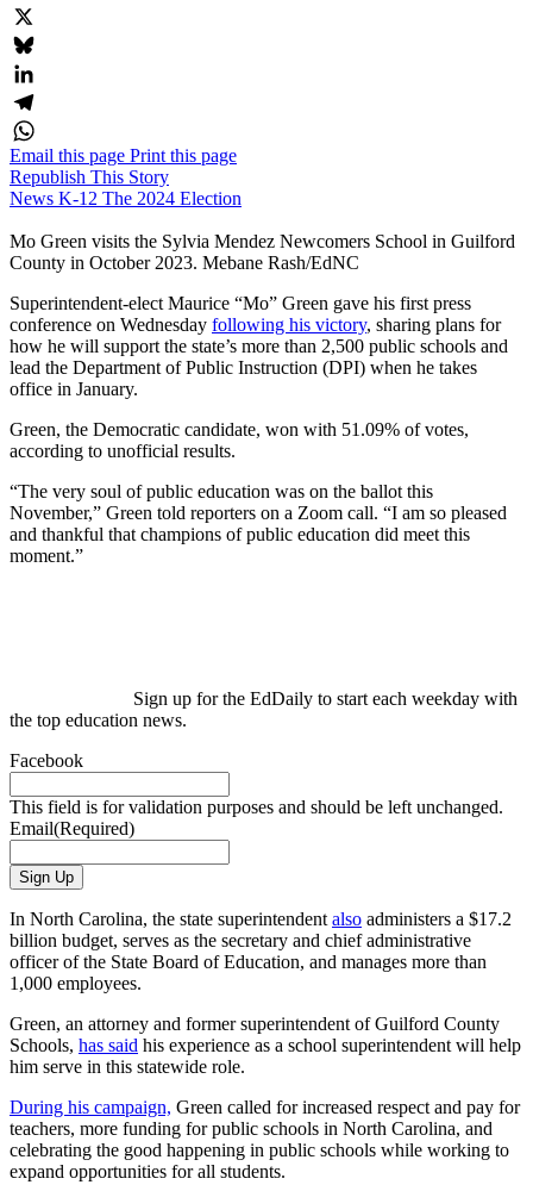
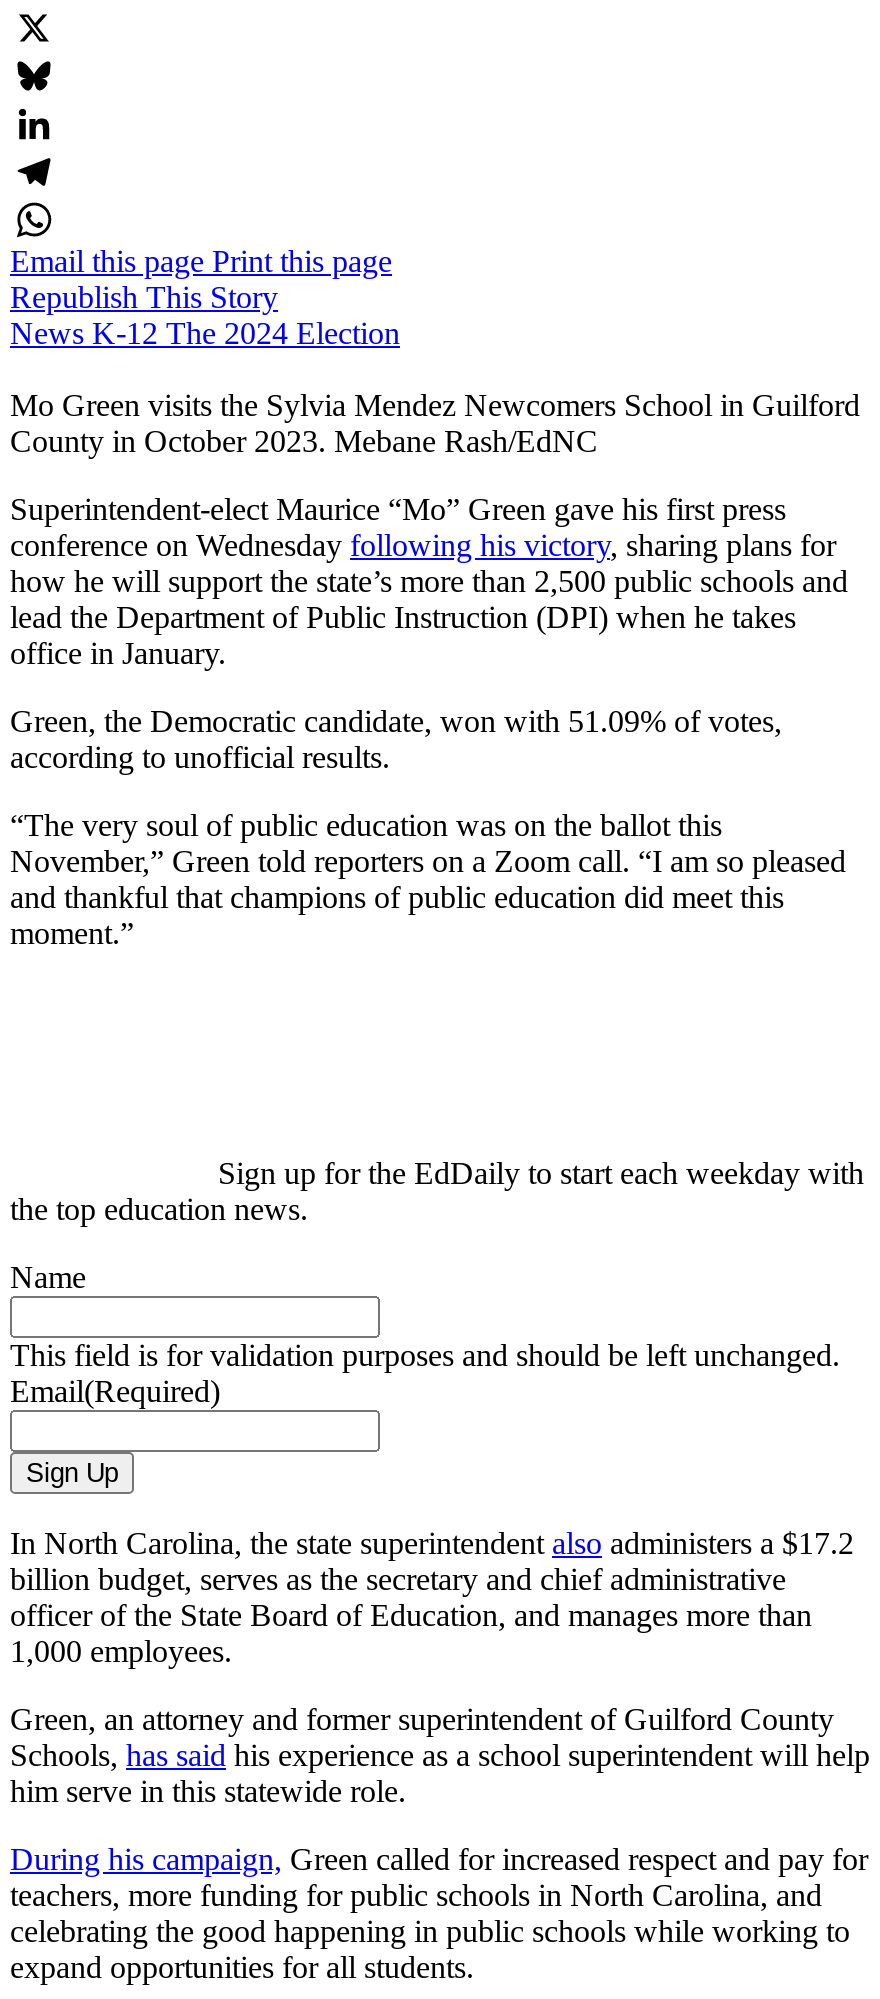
[10,750,83,770] Facebook -> [10,1260,86,1294] Name

